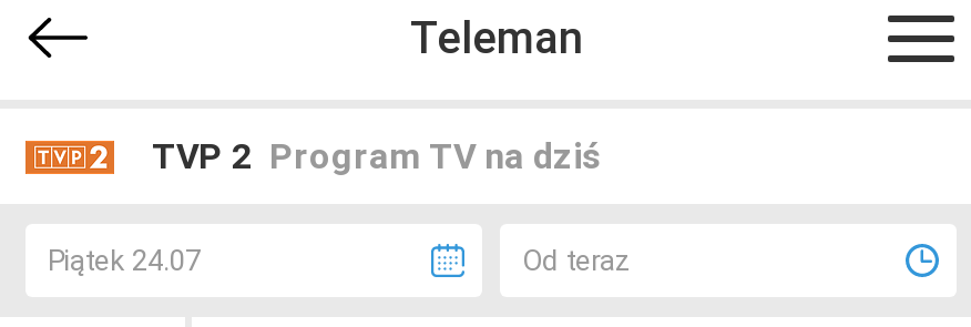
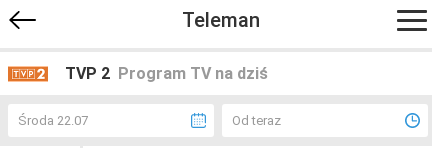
[48,244,201,277] Piątek 24.07 -> [18,113,88,128] Środa 22.07

